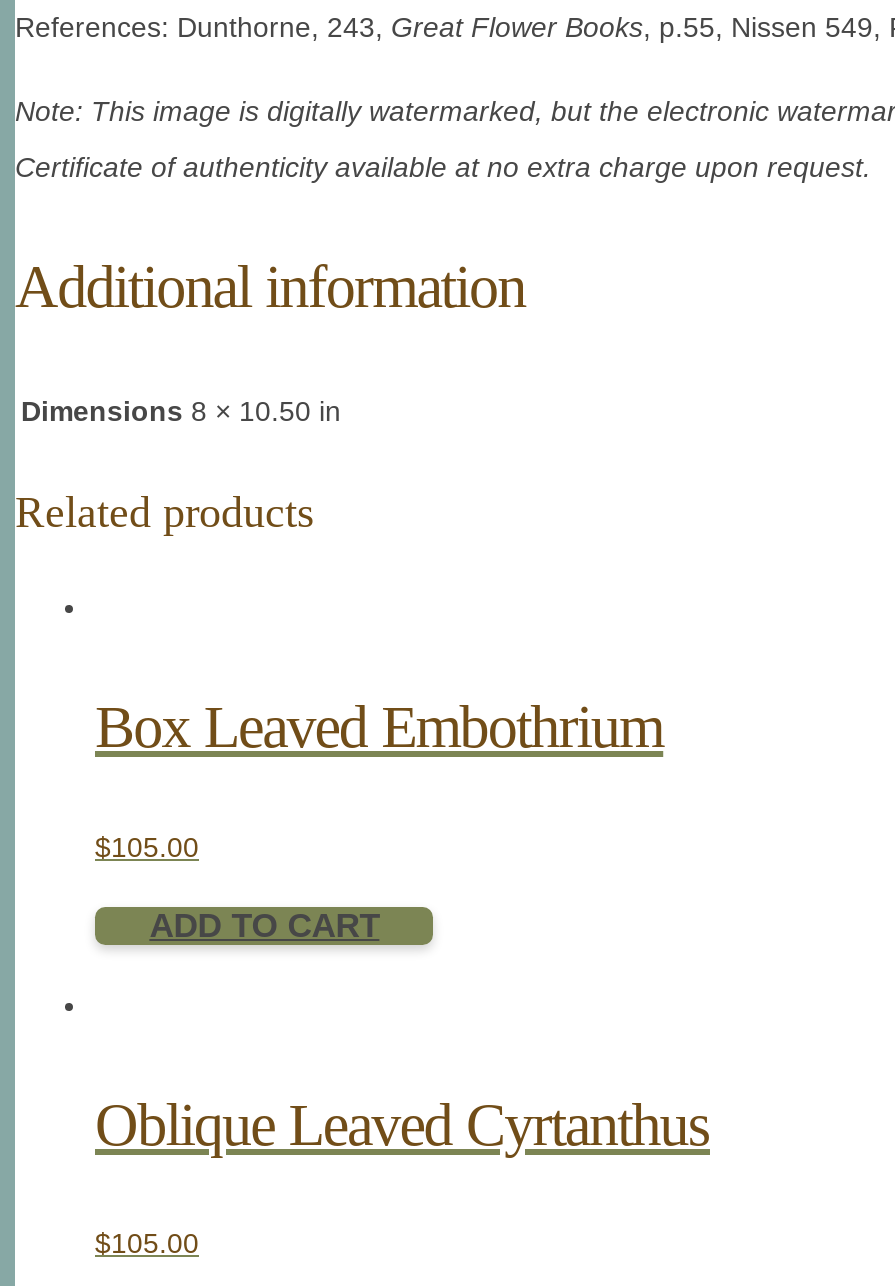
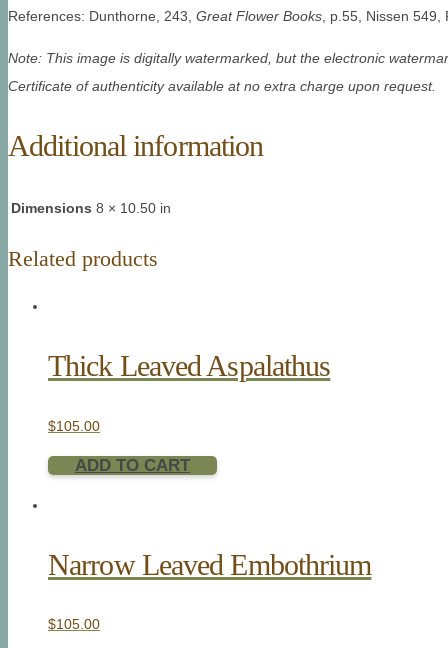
[95,693,663,759] Box Leaved Embothrium -> [48,349,330,382] Thick Leaved Aspalathus
[95,1090,710,1156] Oblique Leaved Cyrtanthus -> [48,548,371,581] Narrow Leaved Embothrium

